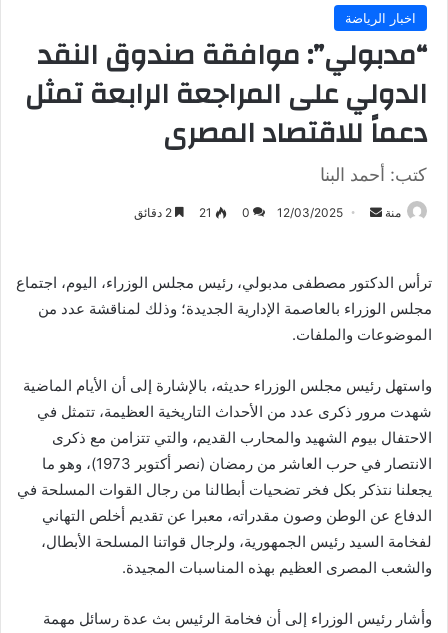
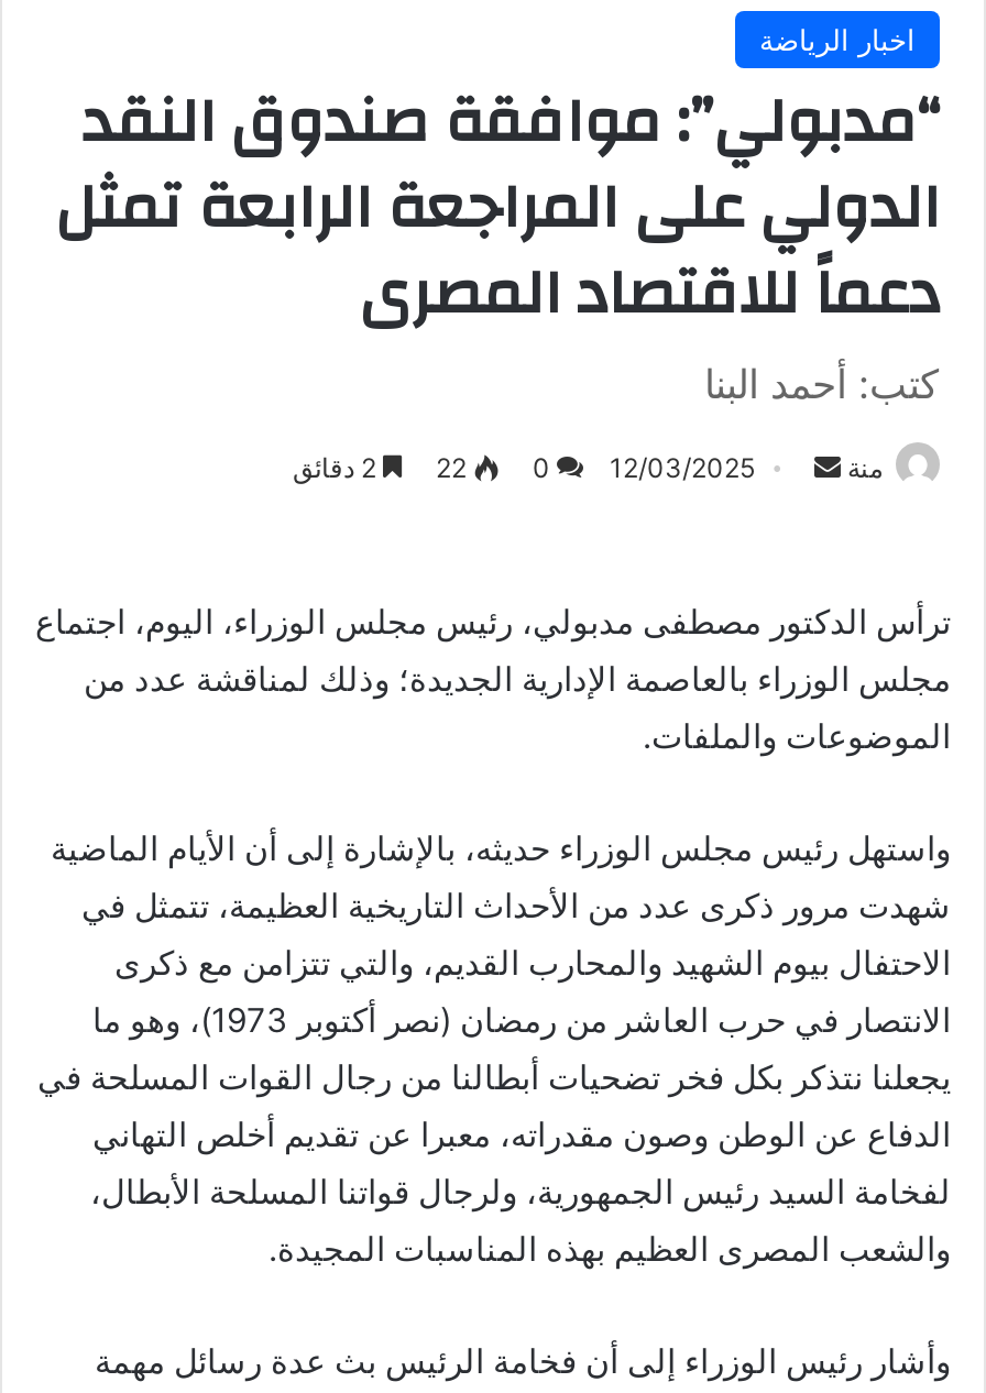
[199,205,212,220] 21 -> [436,451,467,484] 22

